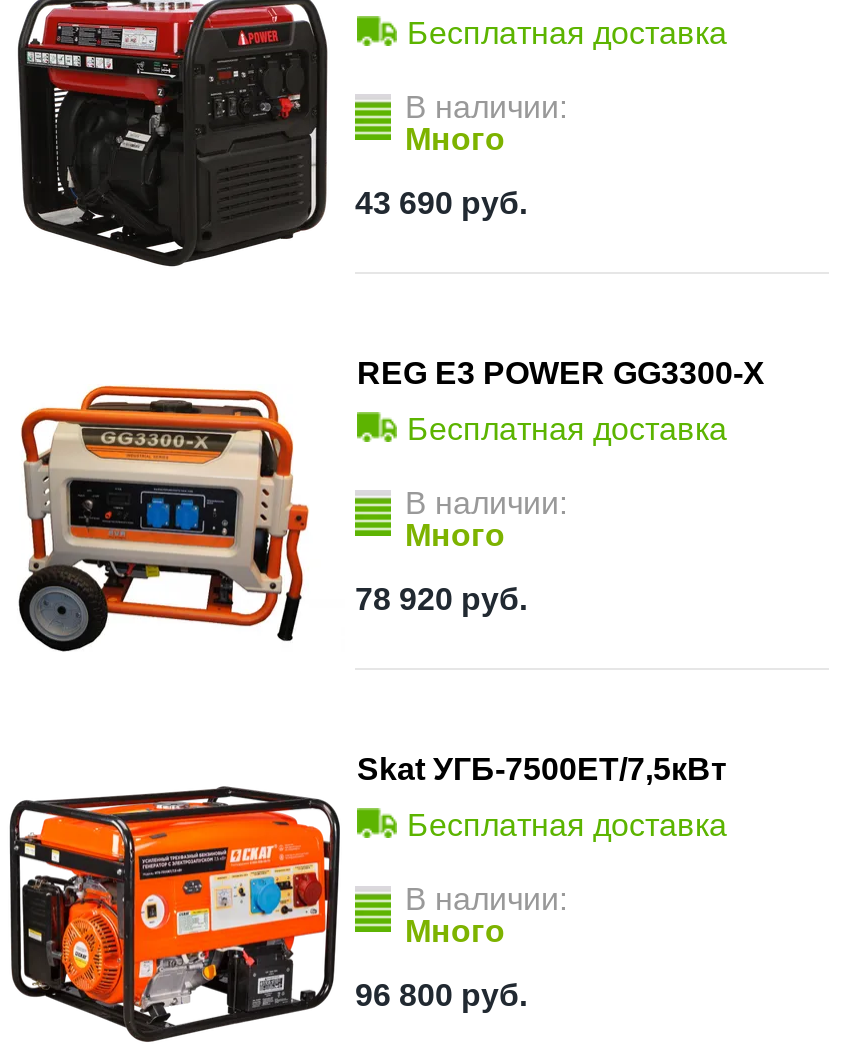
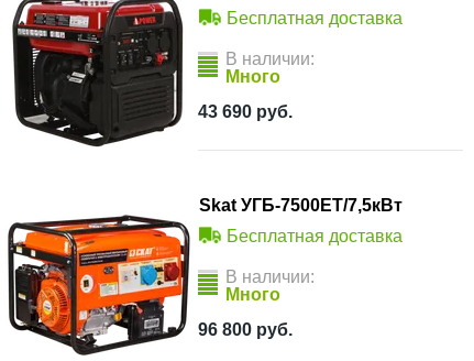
[17,356,765,654] [image] | REG E3 POWER GG3300-X | Бесплатная доставка | В наличии: | Много | 78 920 руб. -> none

